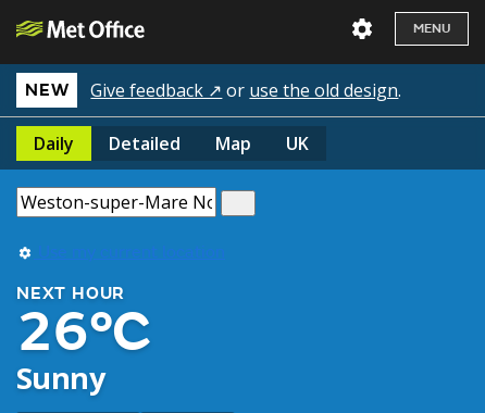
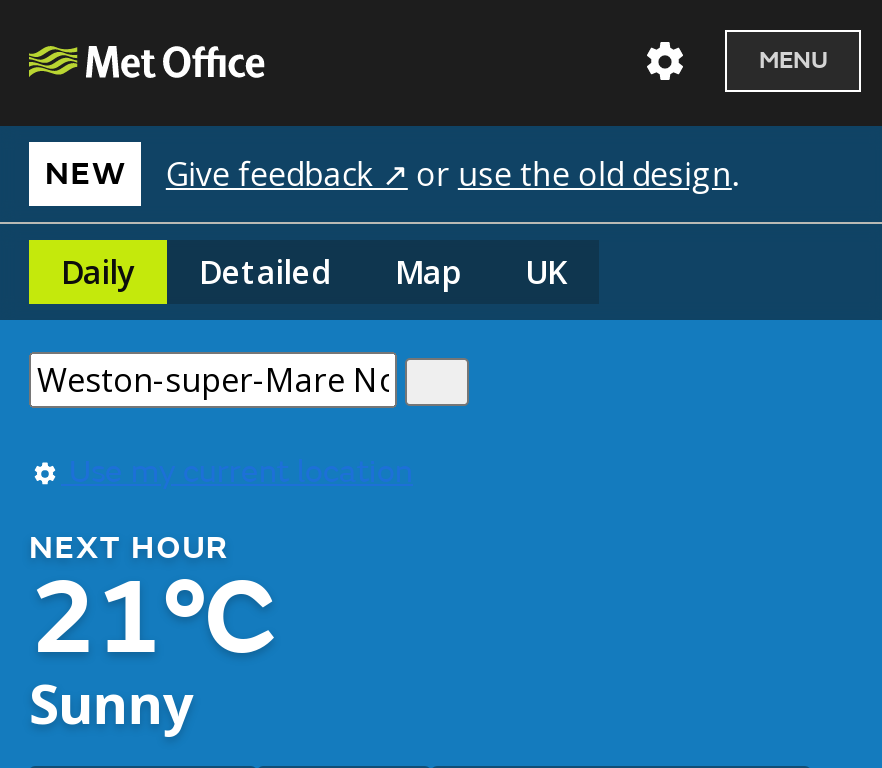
[16,297,148,367] 26°C -> [29,554,272,684] 21°C

